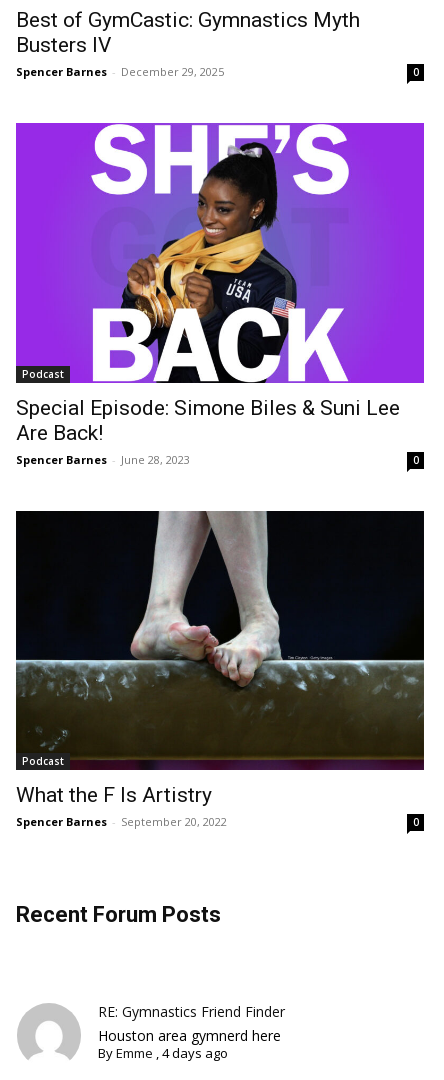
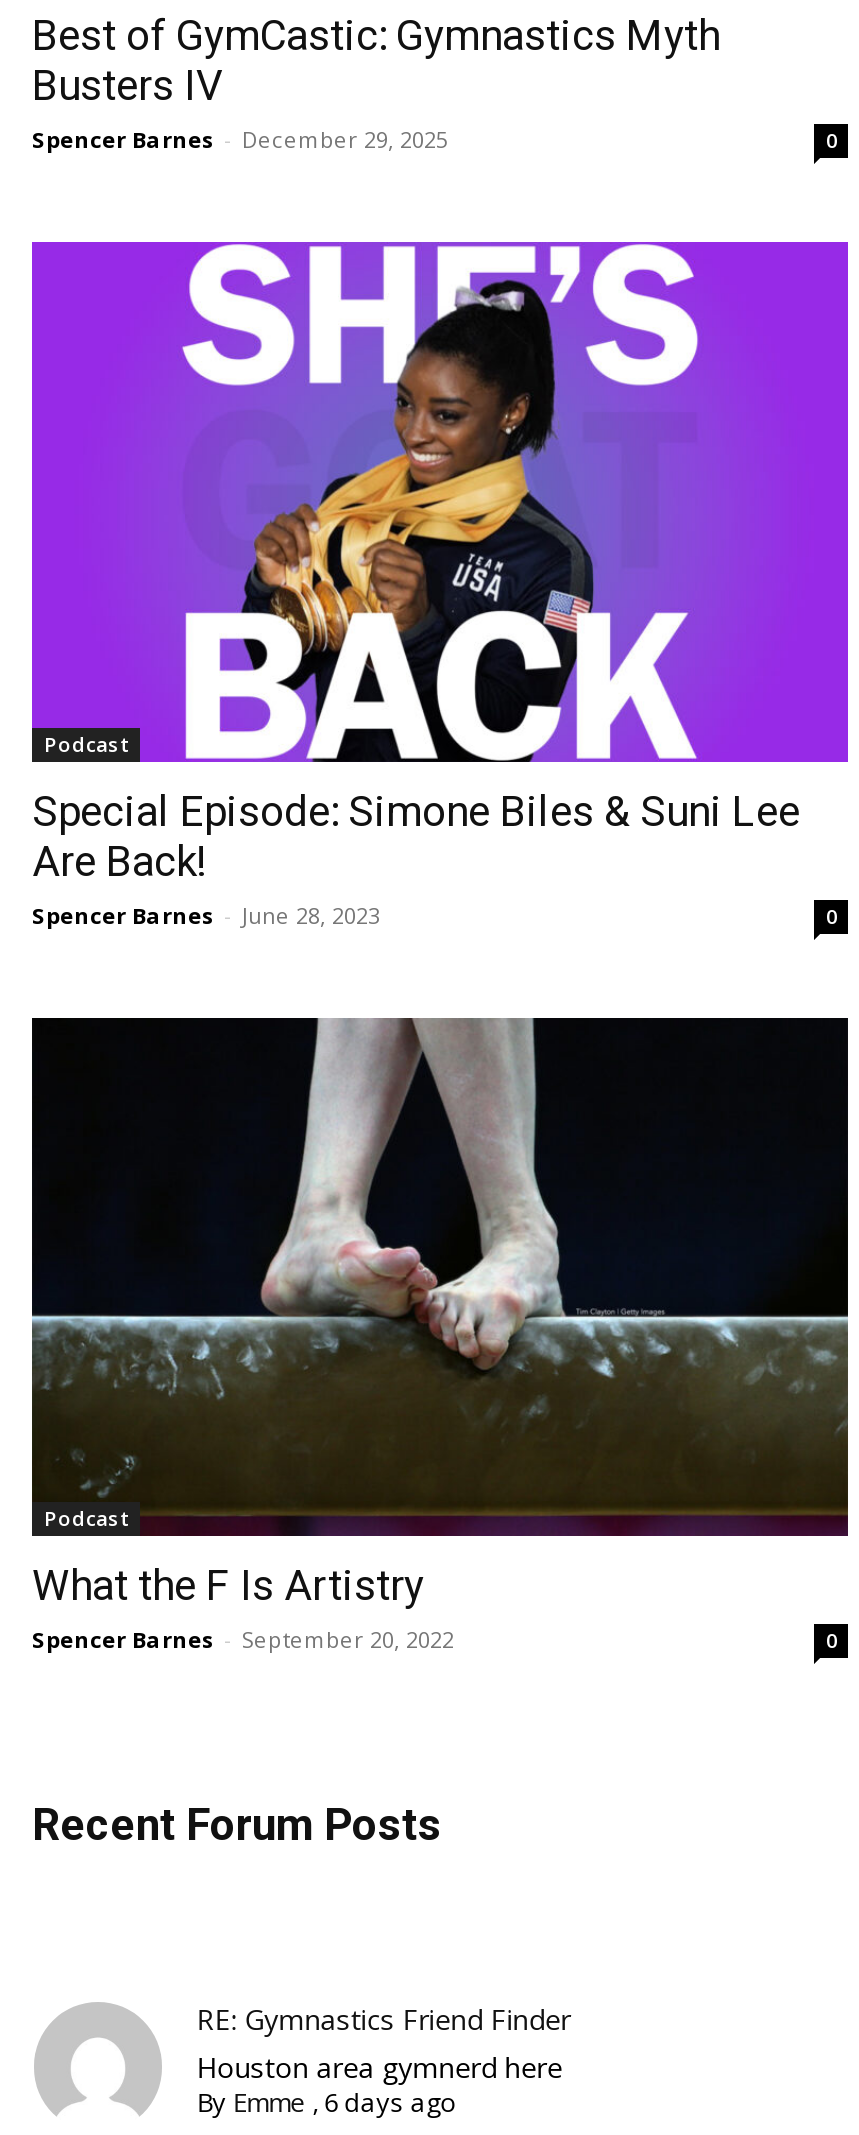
[98,1044,228,1062] By Emme, 4 days ago -> [196,2085,456,2121] By Emme, 6 days ago

